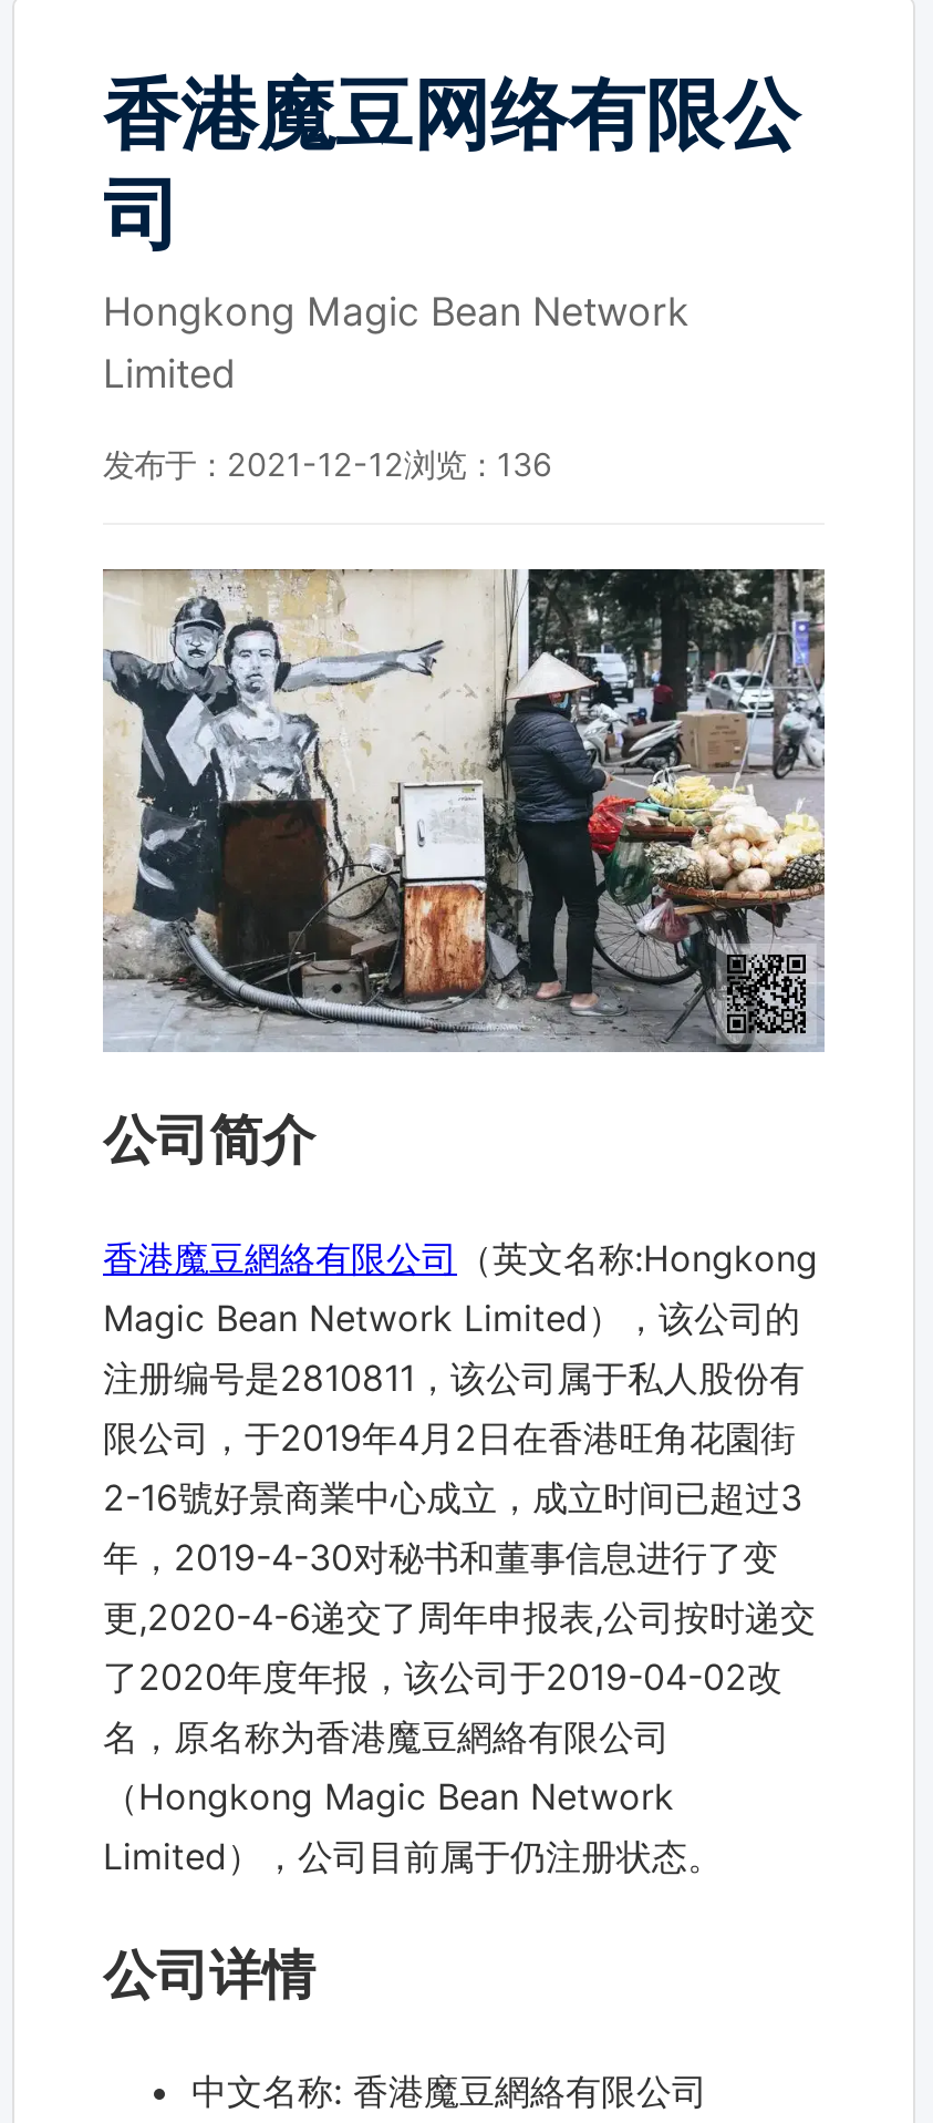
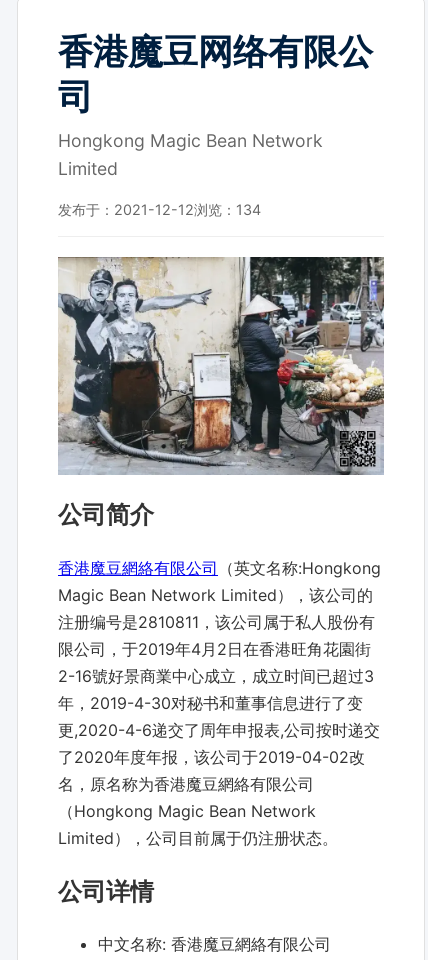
[103,446,552,483] 发布于：2021-12-12浏览：136 -> [58,201,261,218] 发布于：2021-12-12浏览：134

